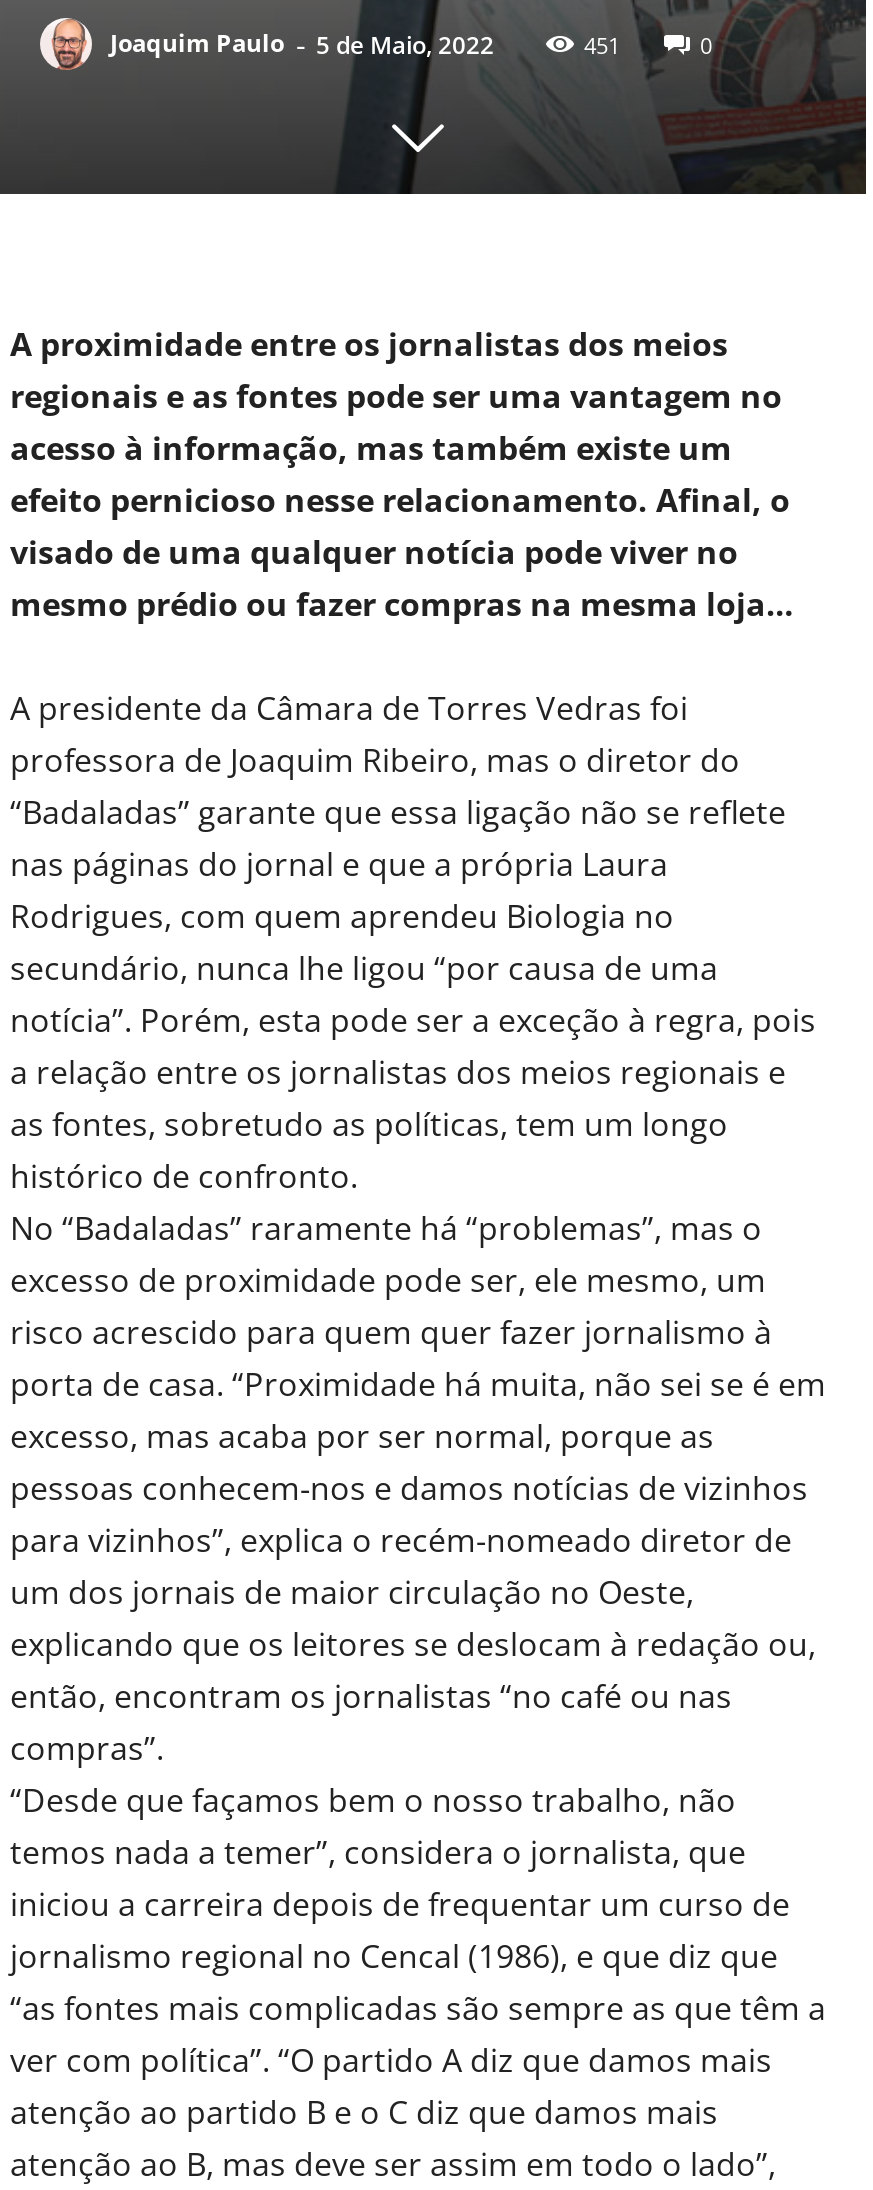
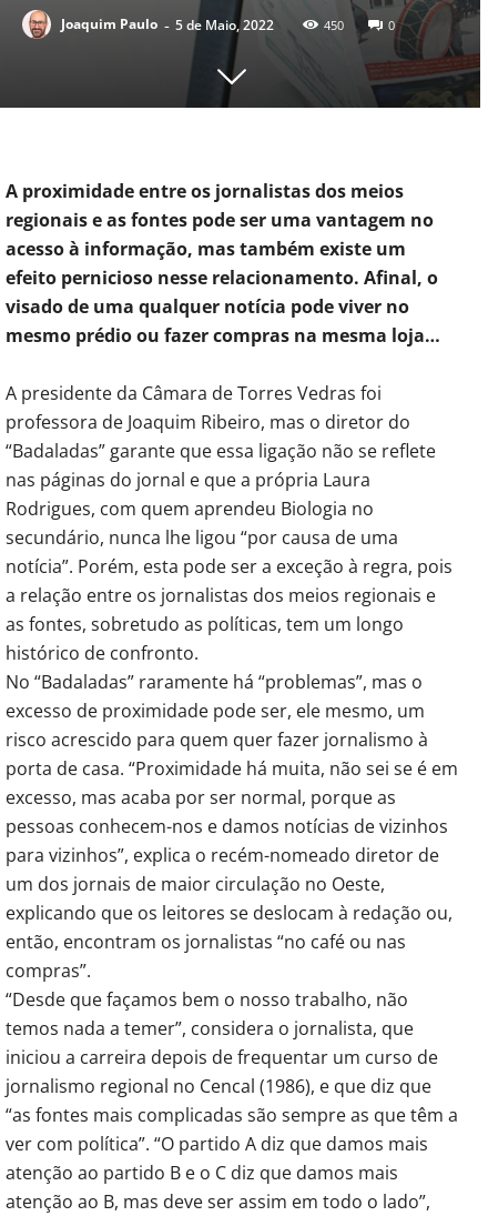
[584,29,620,59] 451 -> [324,16,344,33] 450

